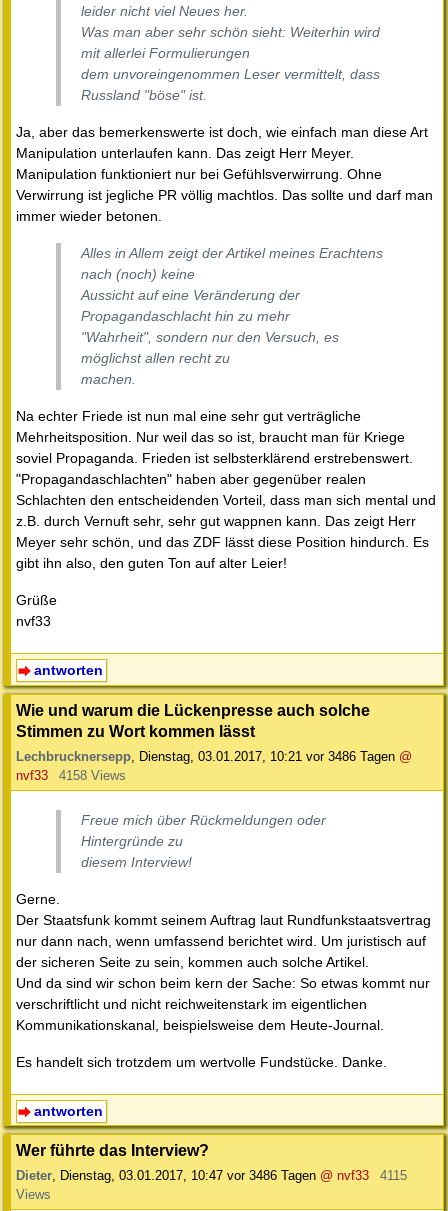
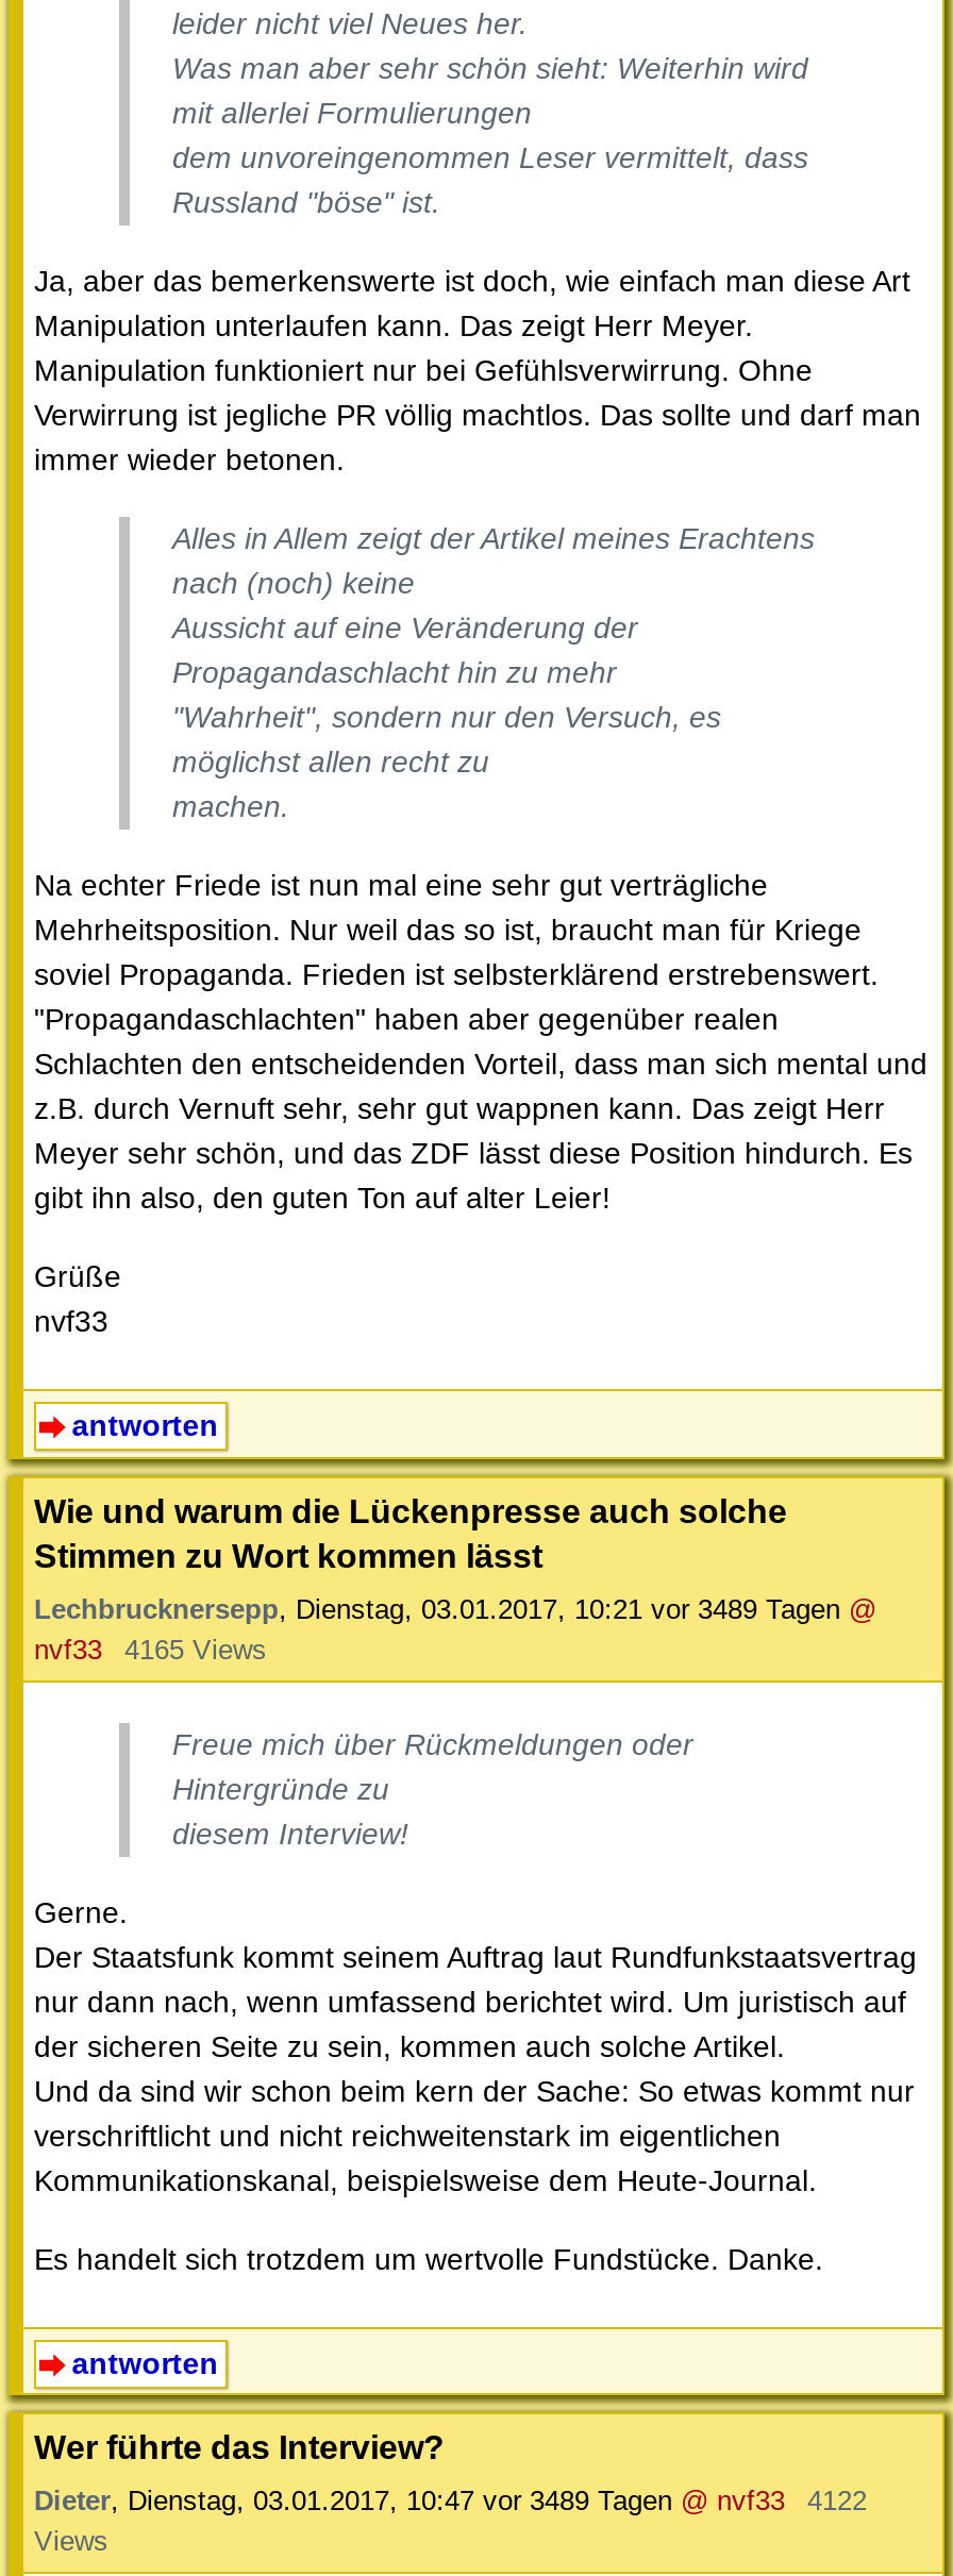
[16,749,412,764] Lechbrucknersepp, Dienstag, 03.01.2017, 10:21 vor 3486 Tagen @ -> [34,1593,876,1625] Lechbrucknersepp, Dienstag, 03.01.2017, 10:21 vor 3489 Tagen @
[16,768,125,783] nvf33 4158 Views -> [34,1633,267,1665] nvf33 4165 Views
[16,1168,369,1183] Dieter, Dienstag, 03.01.2017, 10:47 vor 3486 Tagen @ nvf33 -> [34,2486,785,2518] Dieter, Dienstag, 03.01.2017, 10:47 vor 3489 Tagen @ nvf33
[379,1168,406,1183] 4115 -> [807,2486,867,2518] 4122

